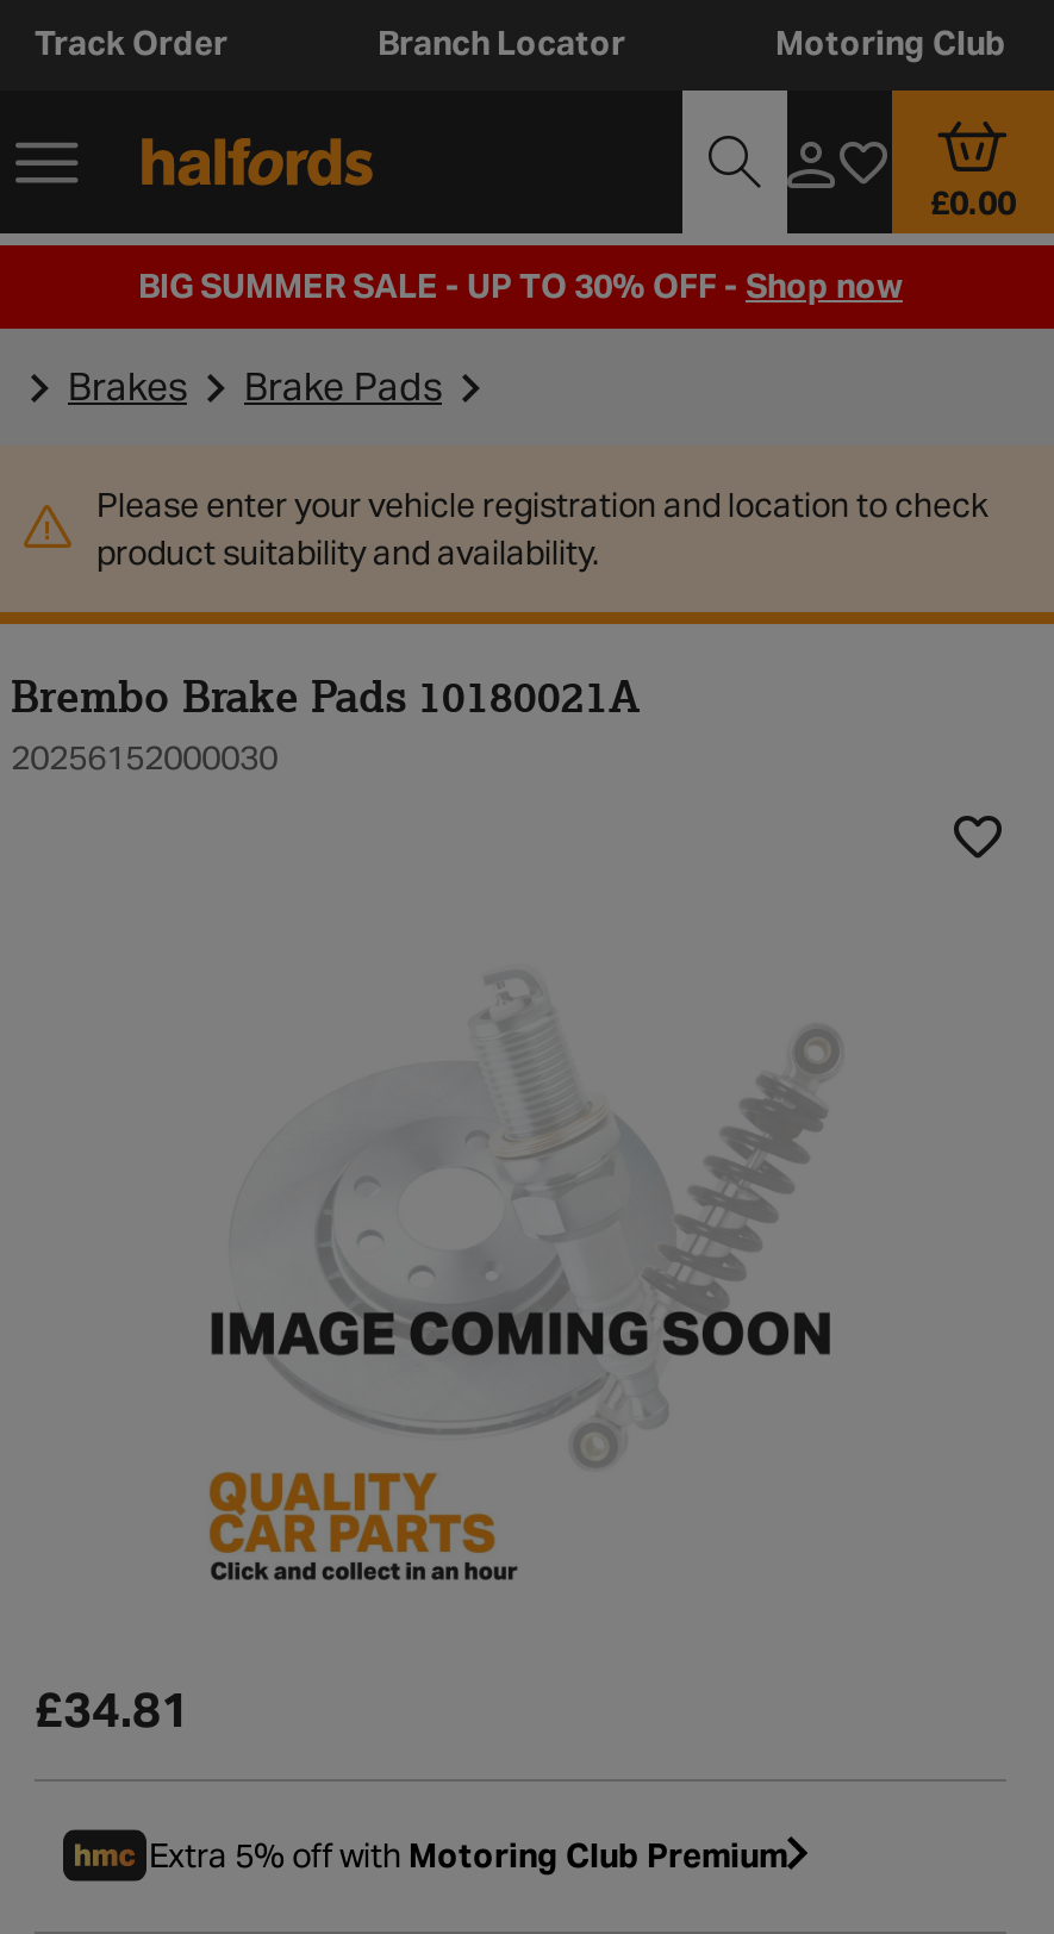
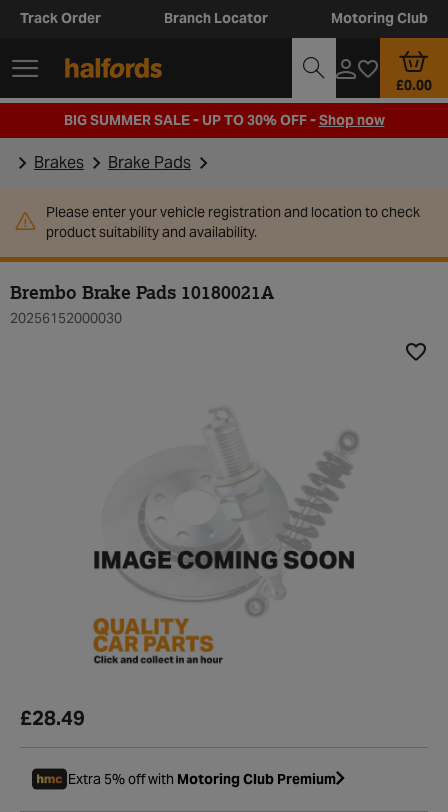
[35,1678,189,1740] £34.81 -> [20,705,85,731] £28.49

